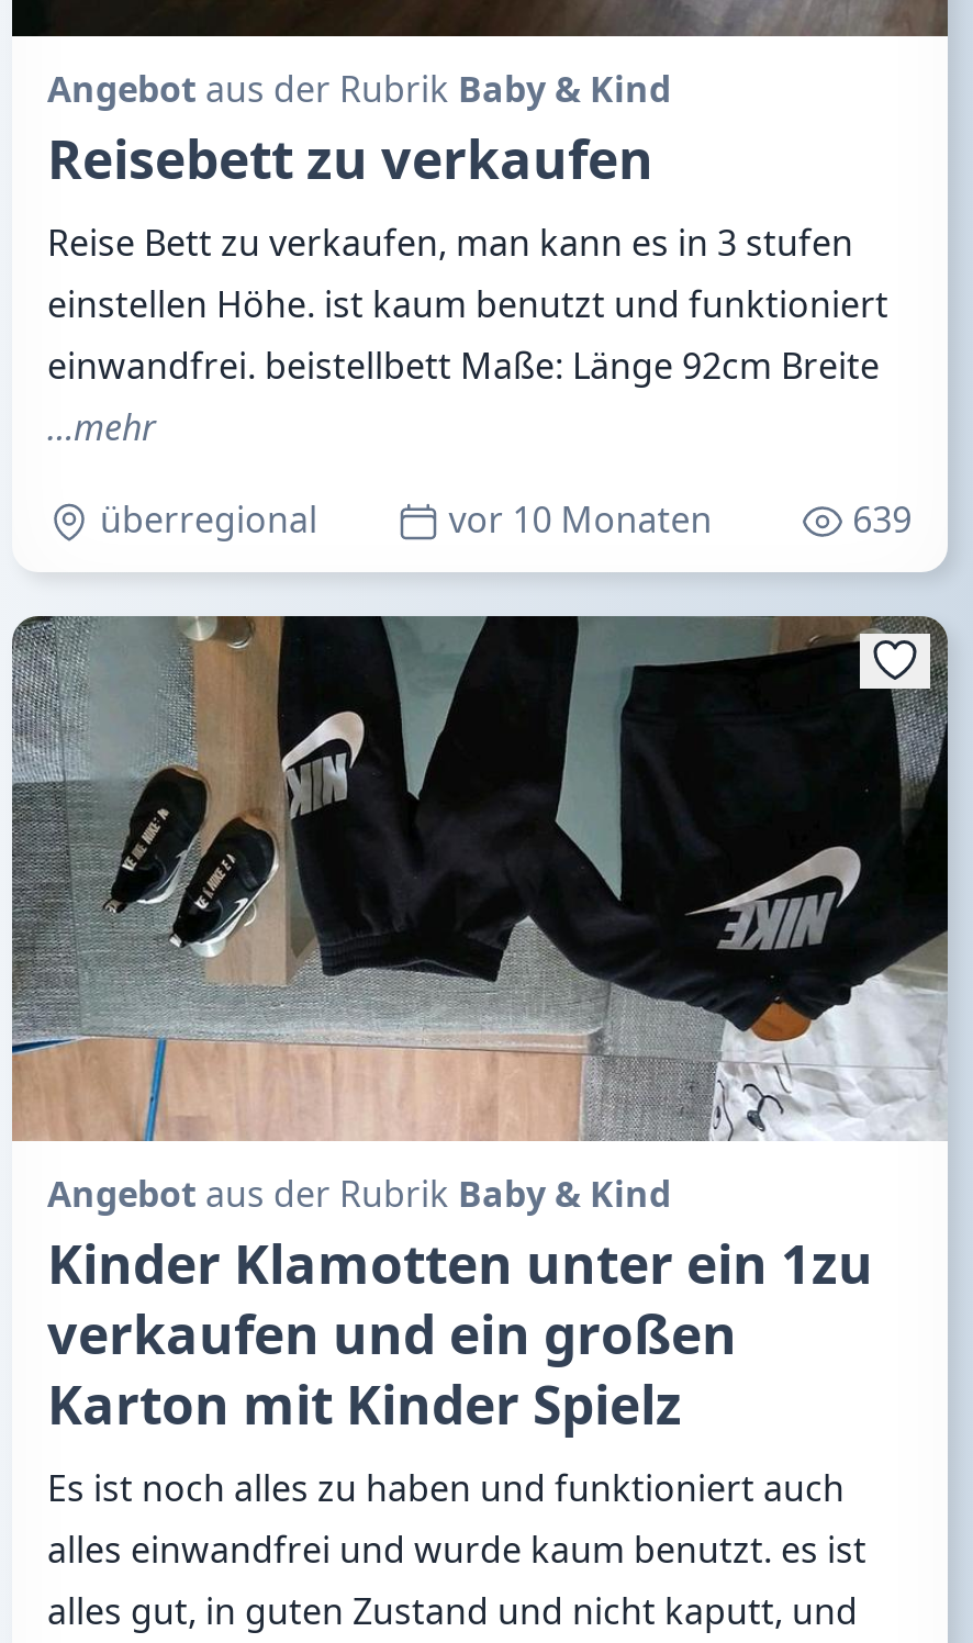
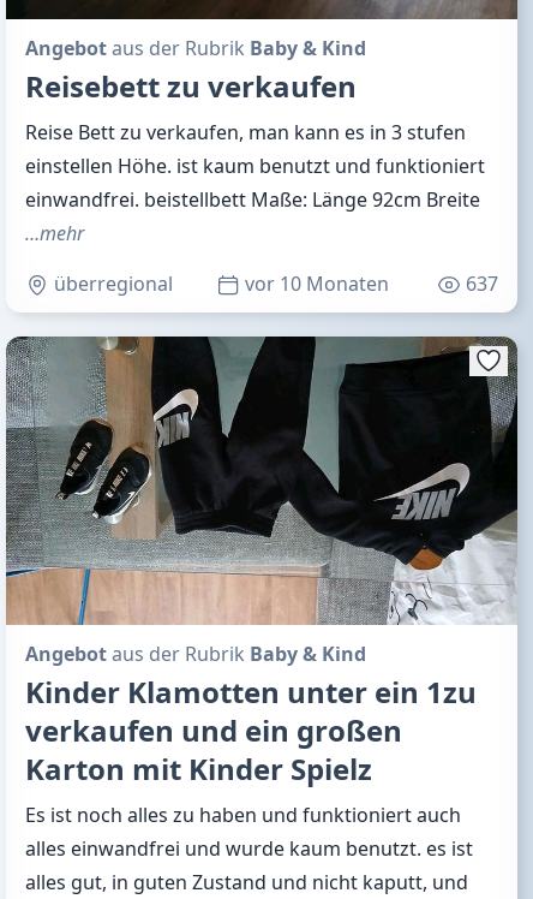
[852,494,912,543] 639 -> [465,271,498,297] 637

